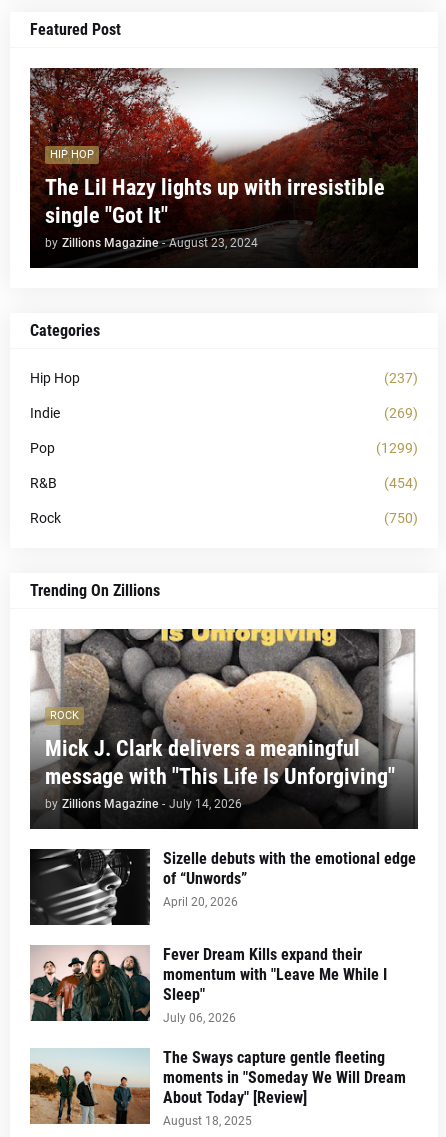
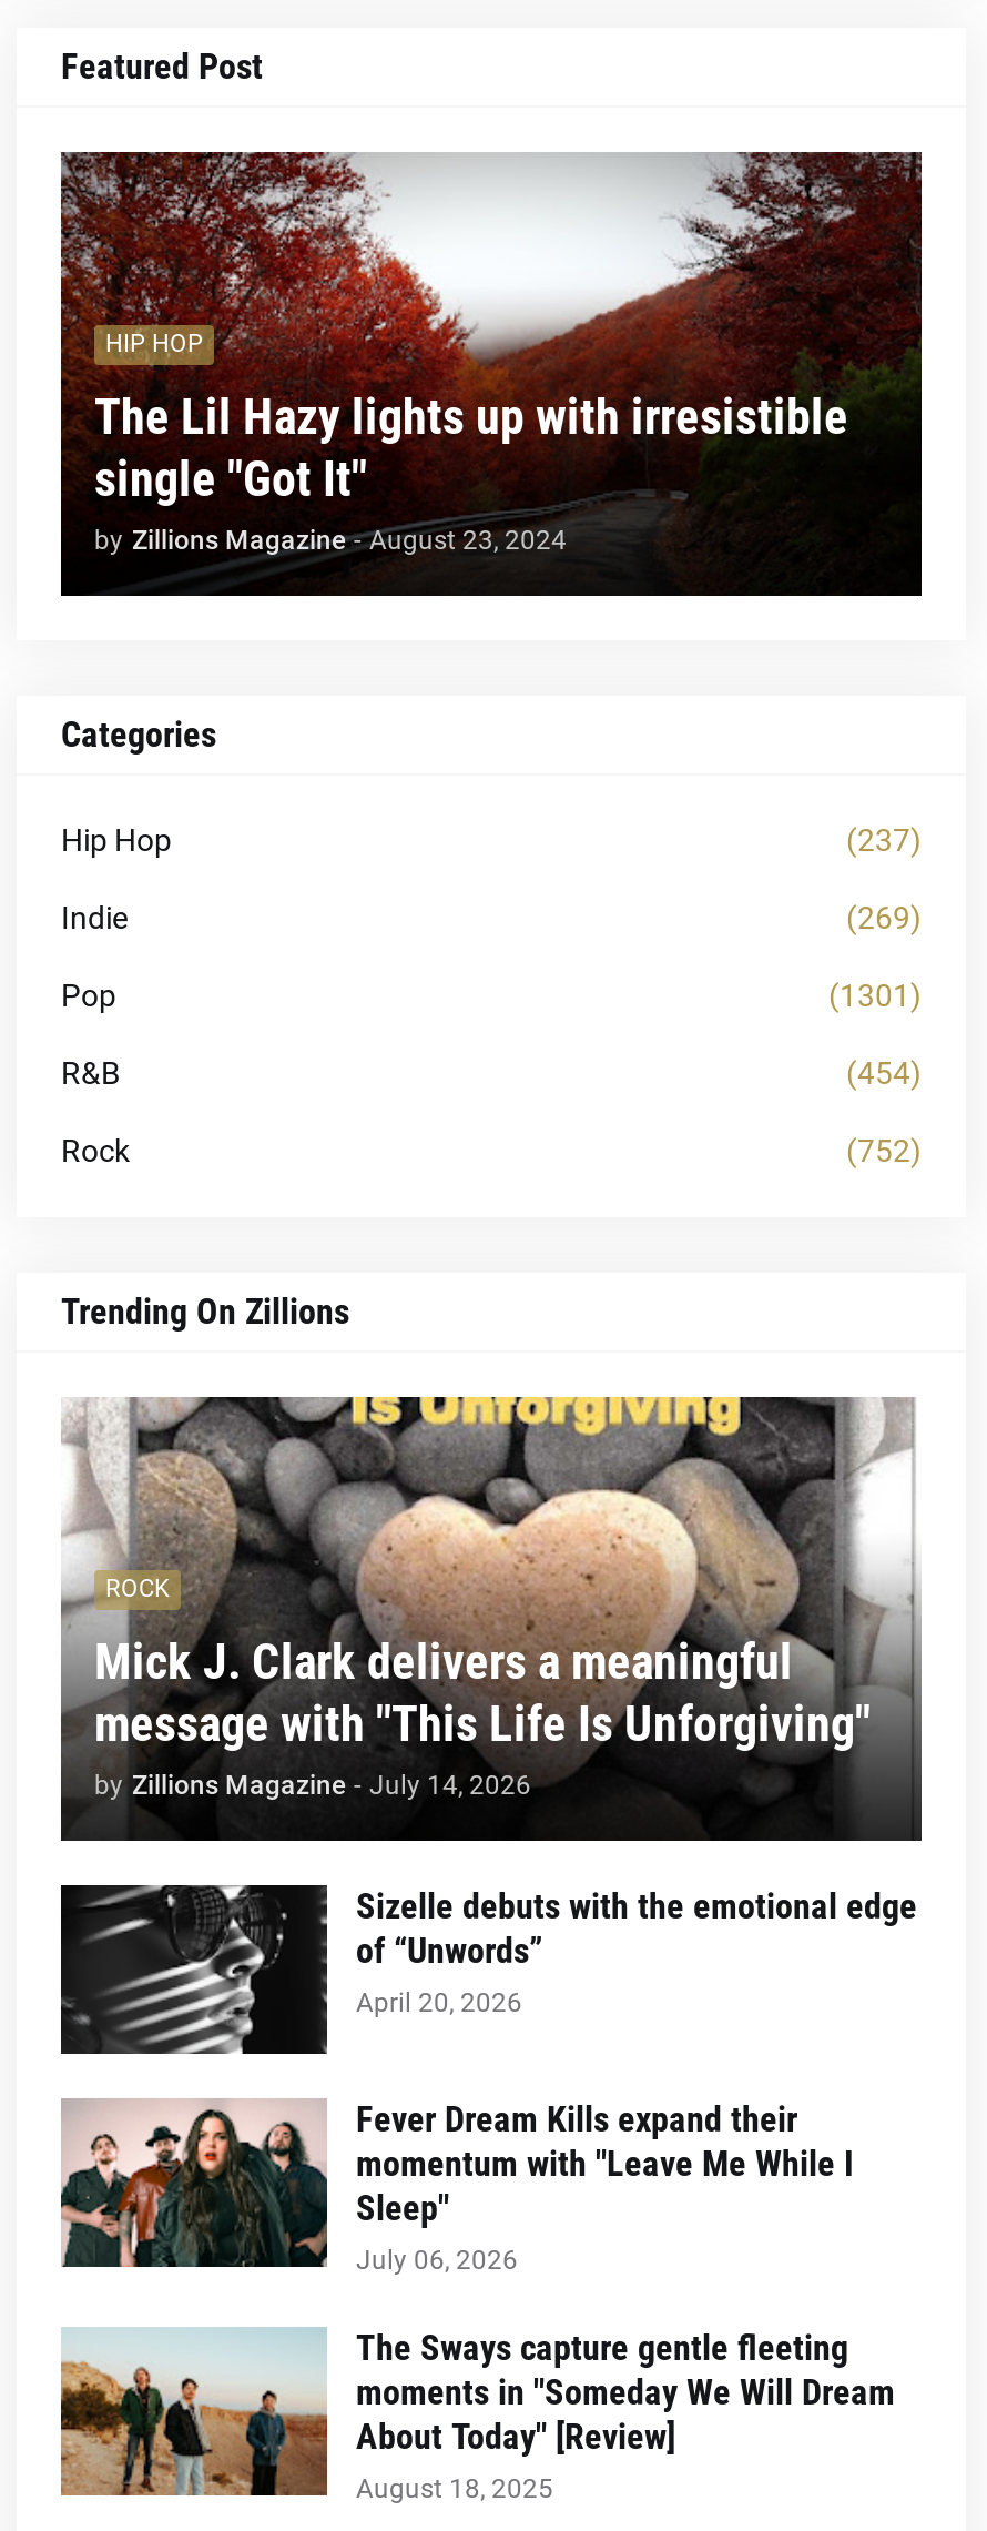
[376,439,418,455] (1299) -> [828,976,922,1012] (1301)
[384,509,418,525] (750) -> [846,1132,922,1167] (752)

